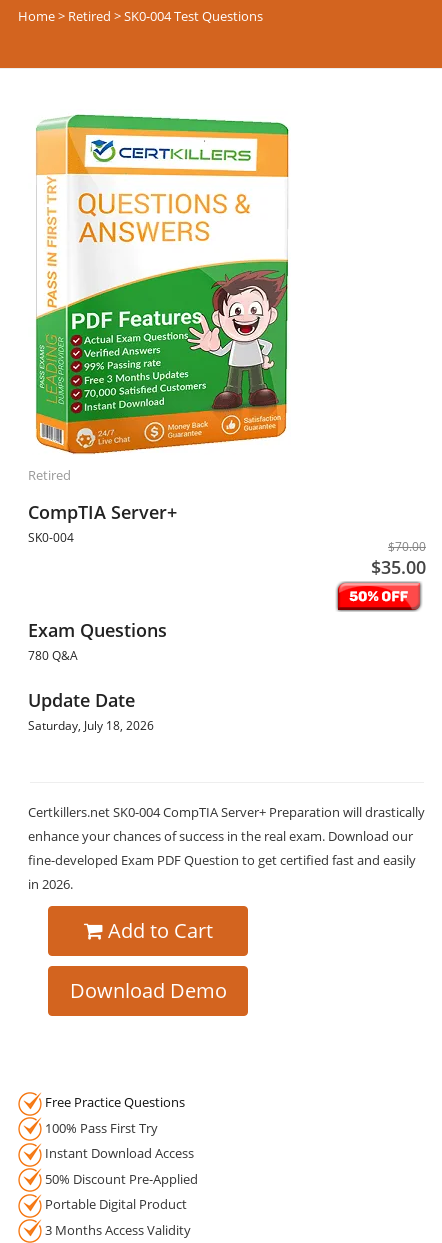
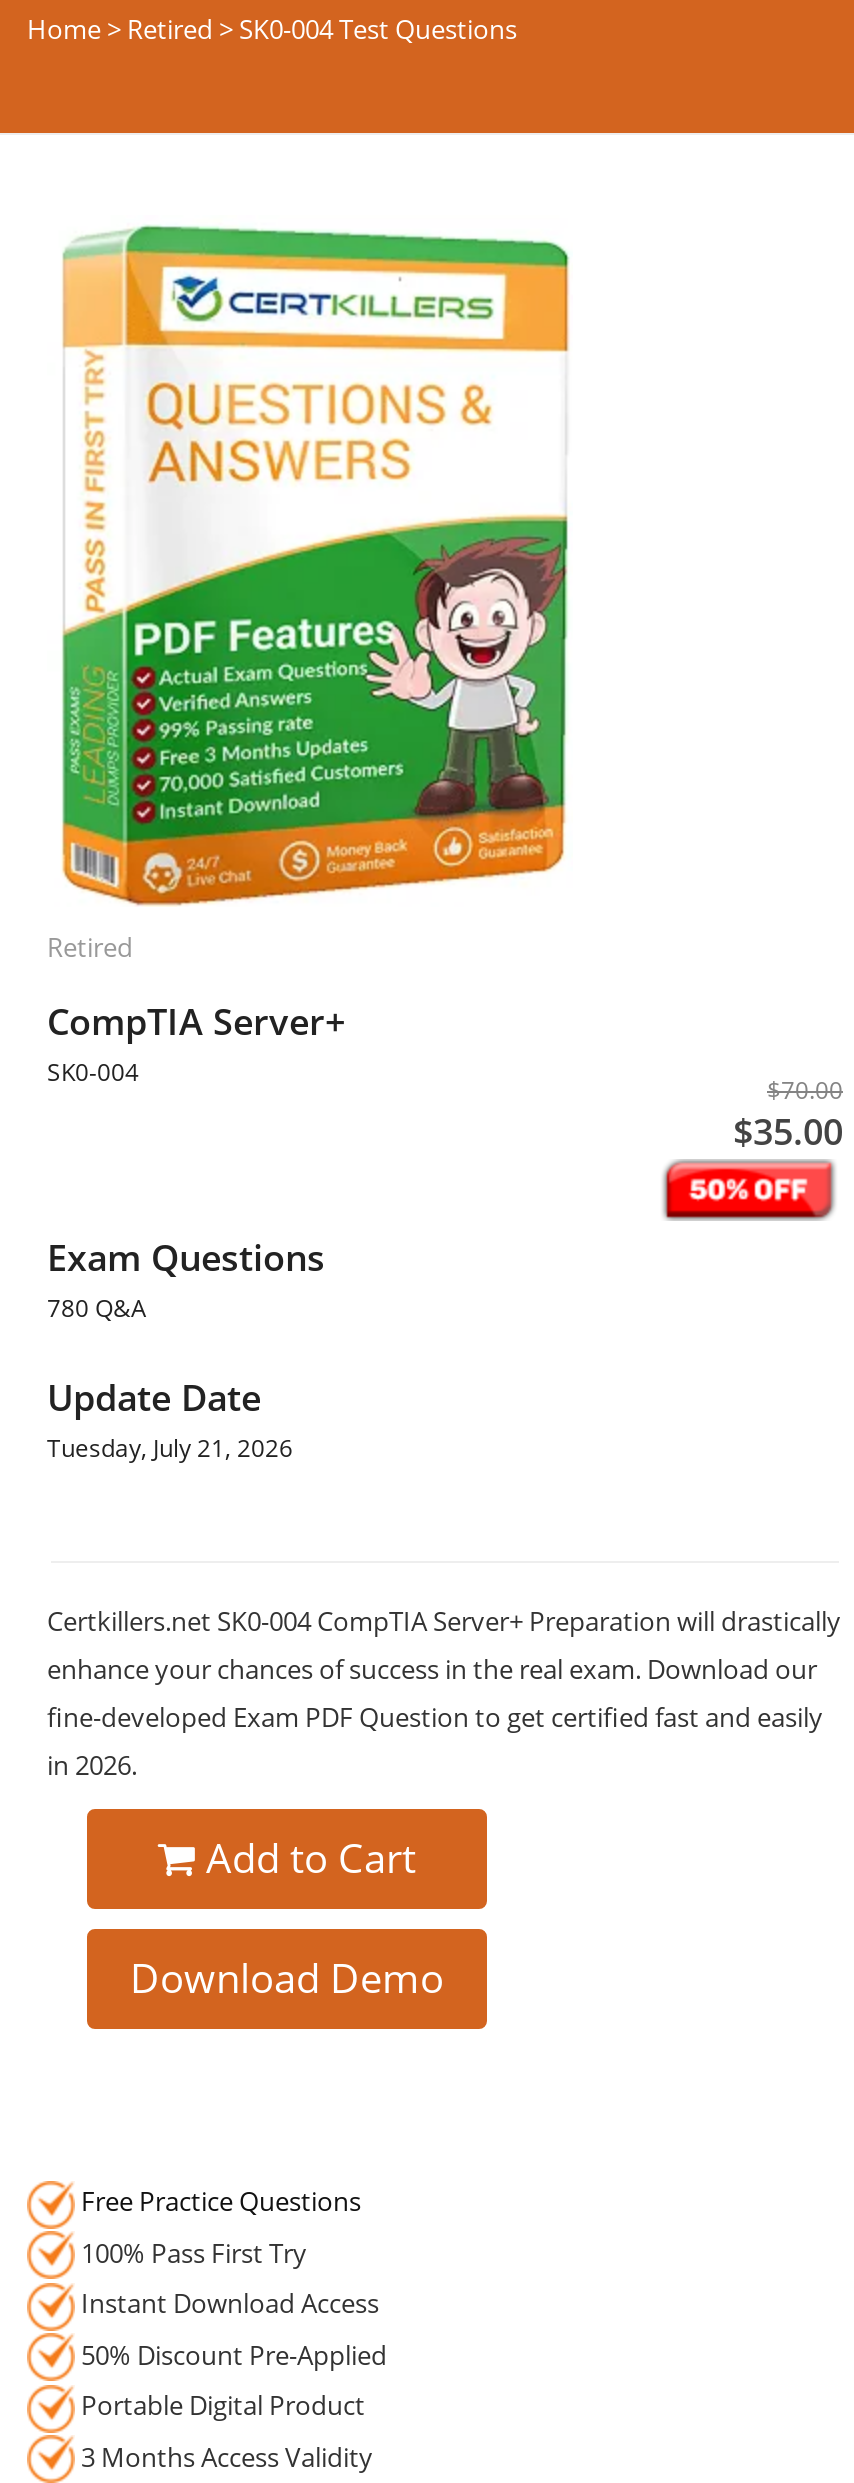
[28,717,154,734] Saturday, July 18, 2026 -> [47,1431,293,1465] Tuesday, July 21, 2026

